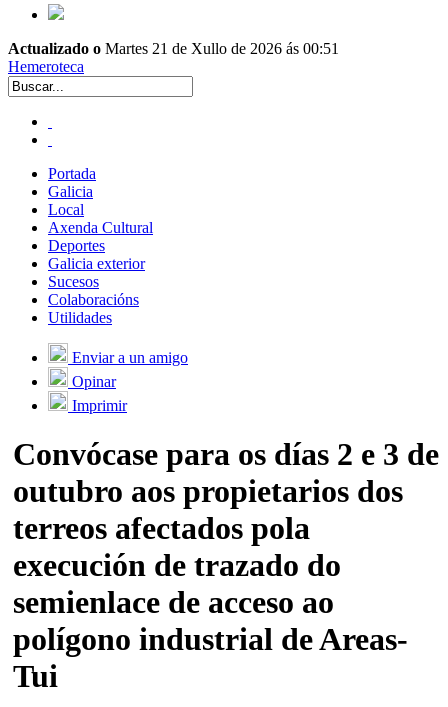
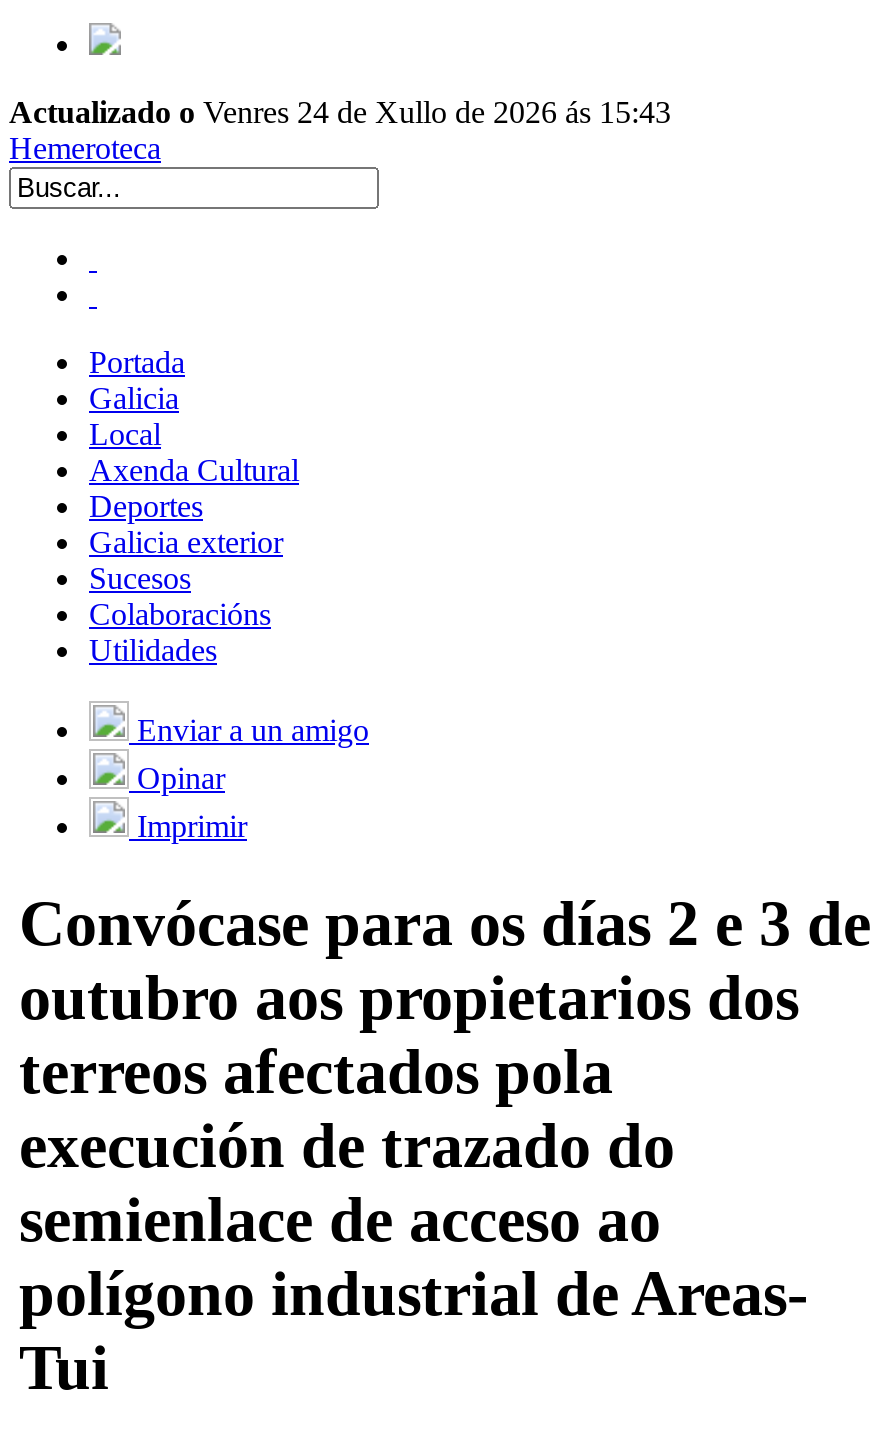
[8,40,339,57] Actualizado o Martes 21 de Xullo de 2026 ás 00:51 -> [9,95,671,129] Actualizado o Venres 24 de Xullo de 2026 ás 15:43

